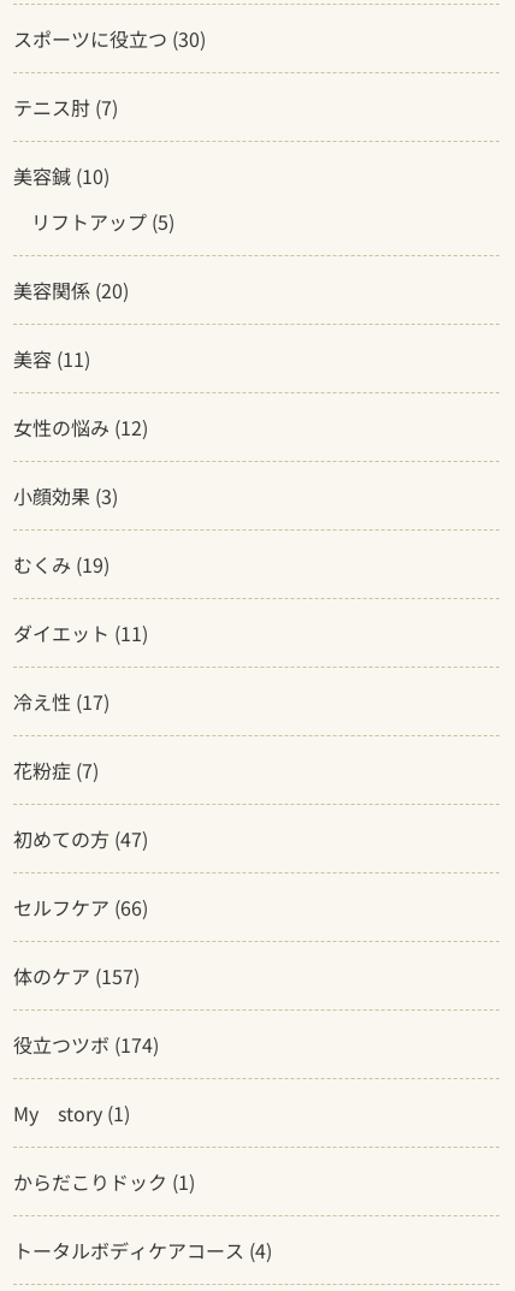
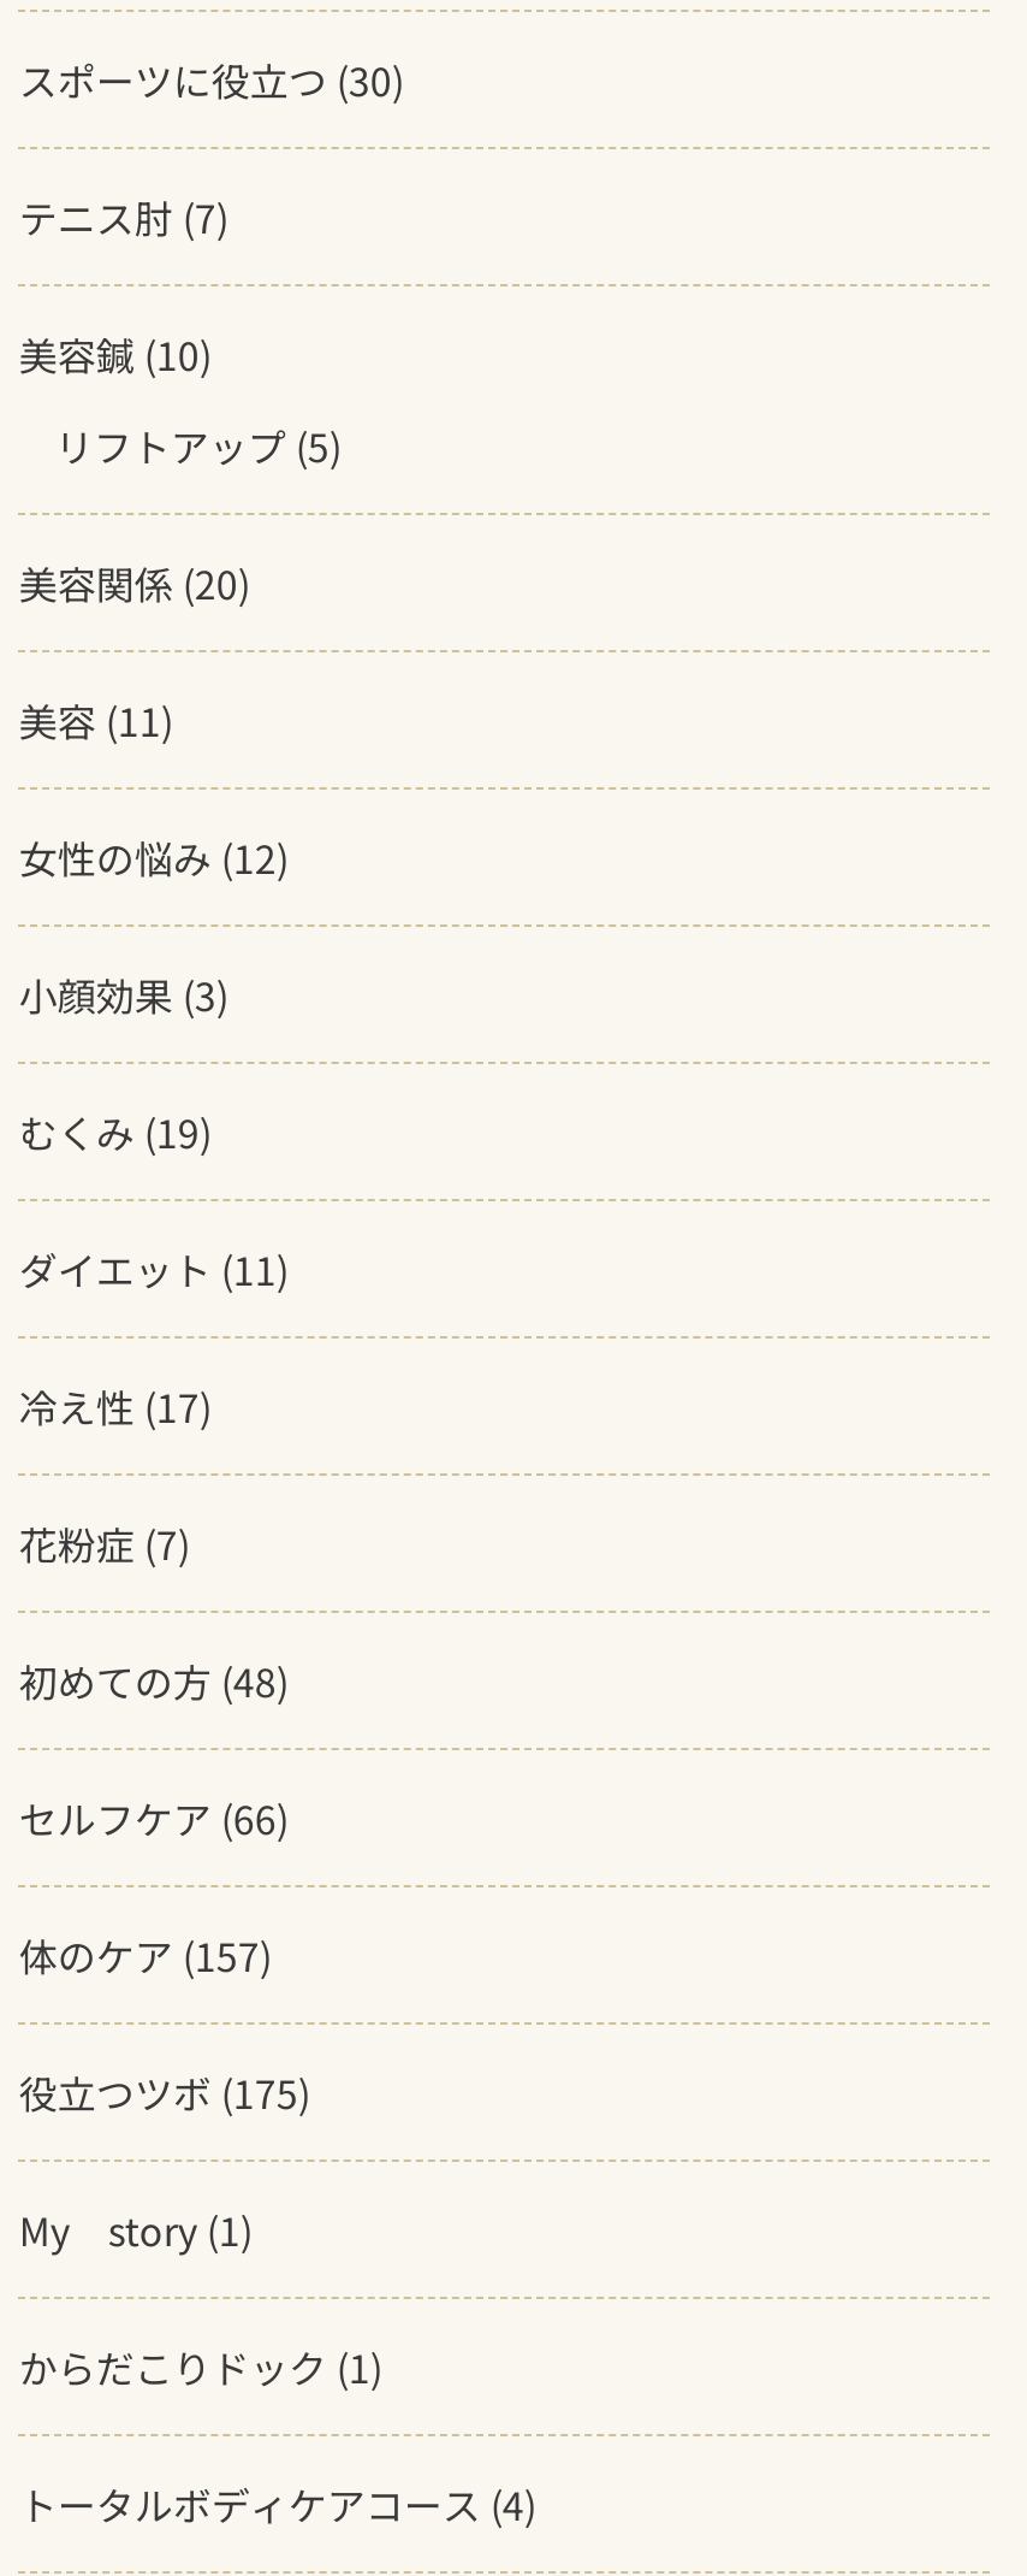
[14,824,148,853] 初めての方(47) -> [19,1652,288,1709] 初めての方(48)
[14,1030,159,1059] 役立つツボ(174) -> [19,2063,310,2121] 役立つツボ(175)

